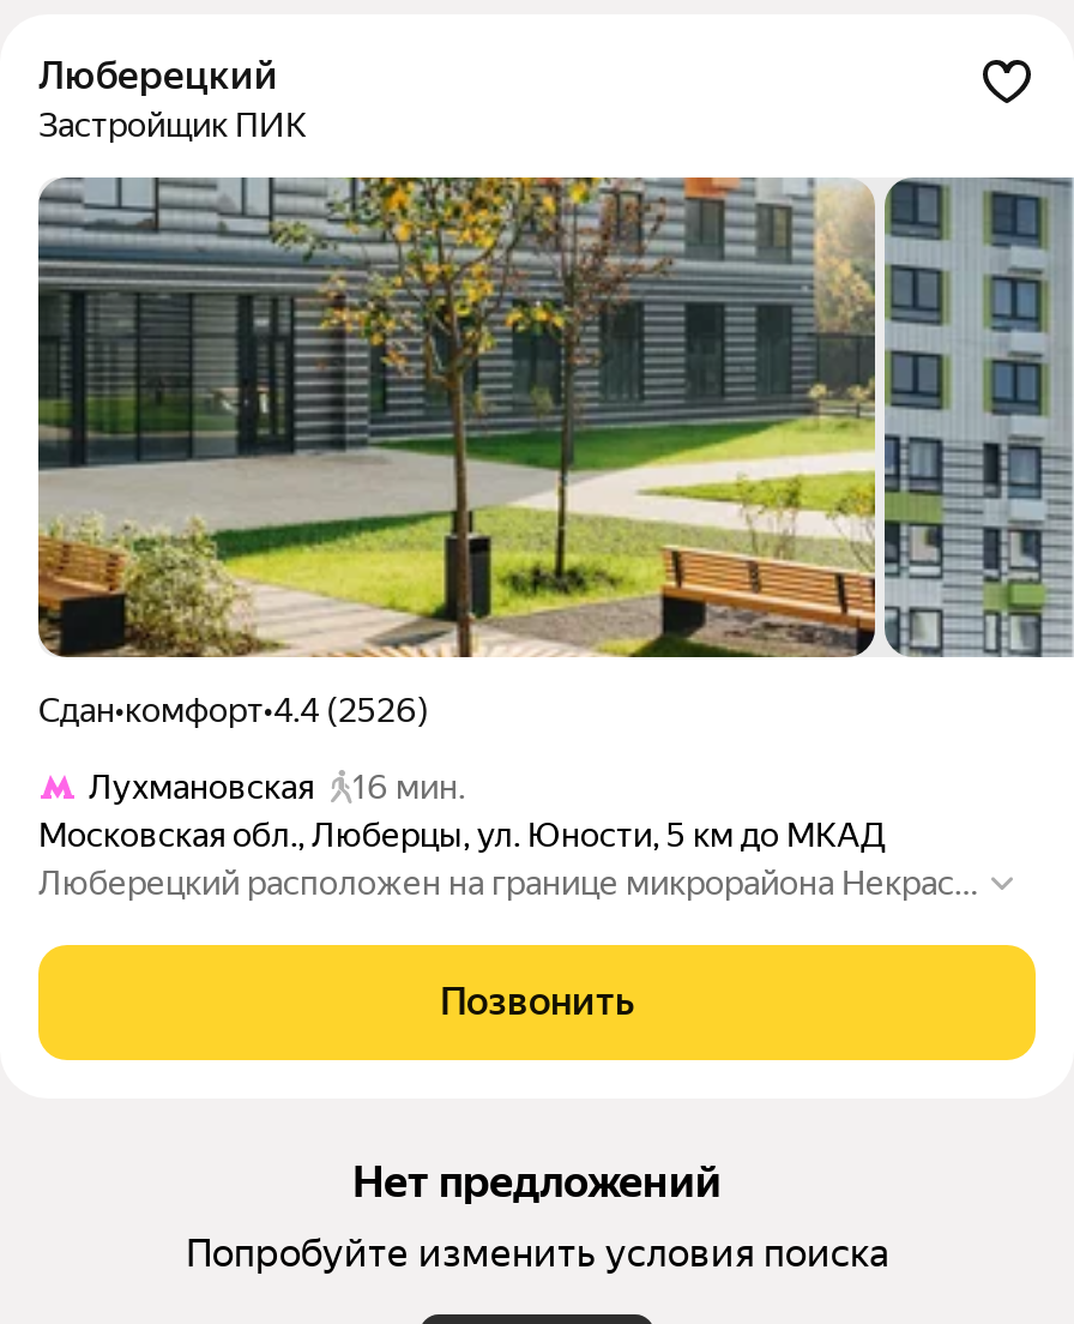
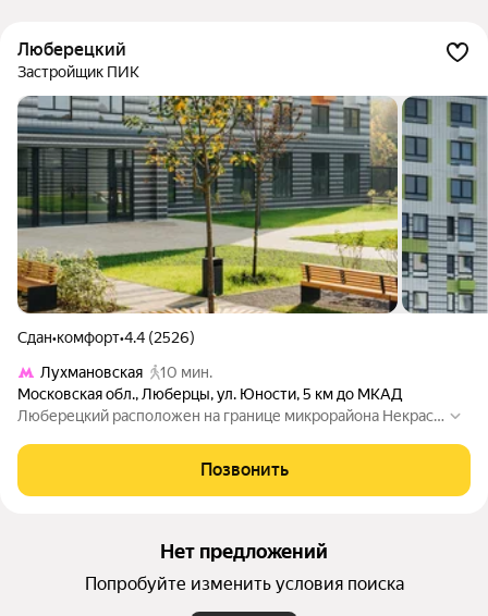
[89,768,465,806] Лухмановская 16 мин. -> [40,364,212,381] Лухмановская 10 мин.

